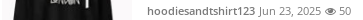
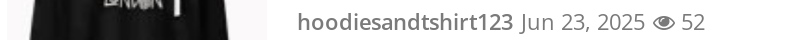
[147,3,351,18] hoodiesandtshirt123 Jun 23, 2025 50 -> [297,6,705,36] hoodiesandtshirt123 Jun 23, 2025 52

